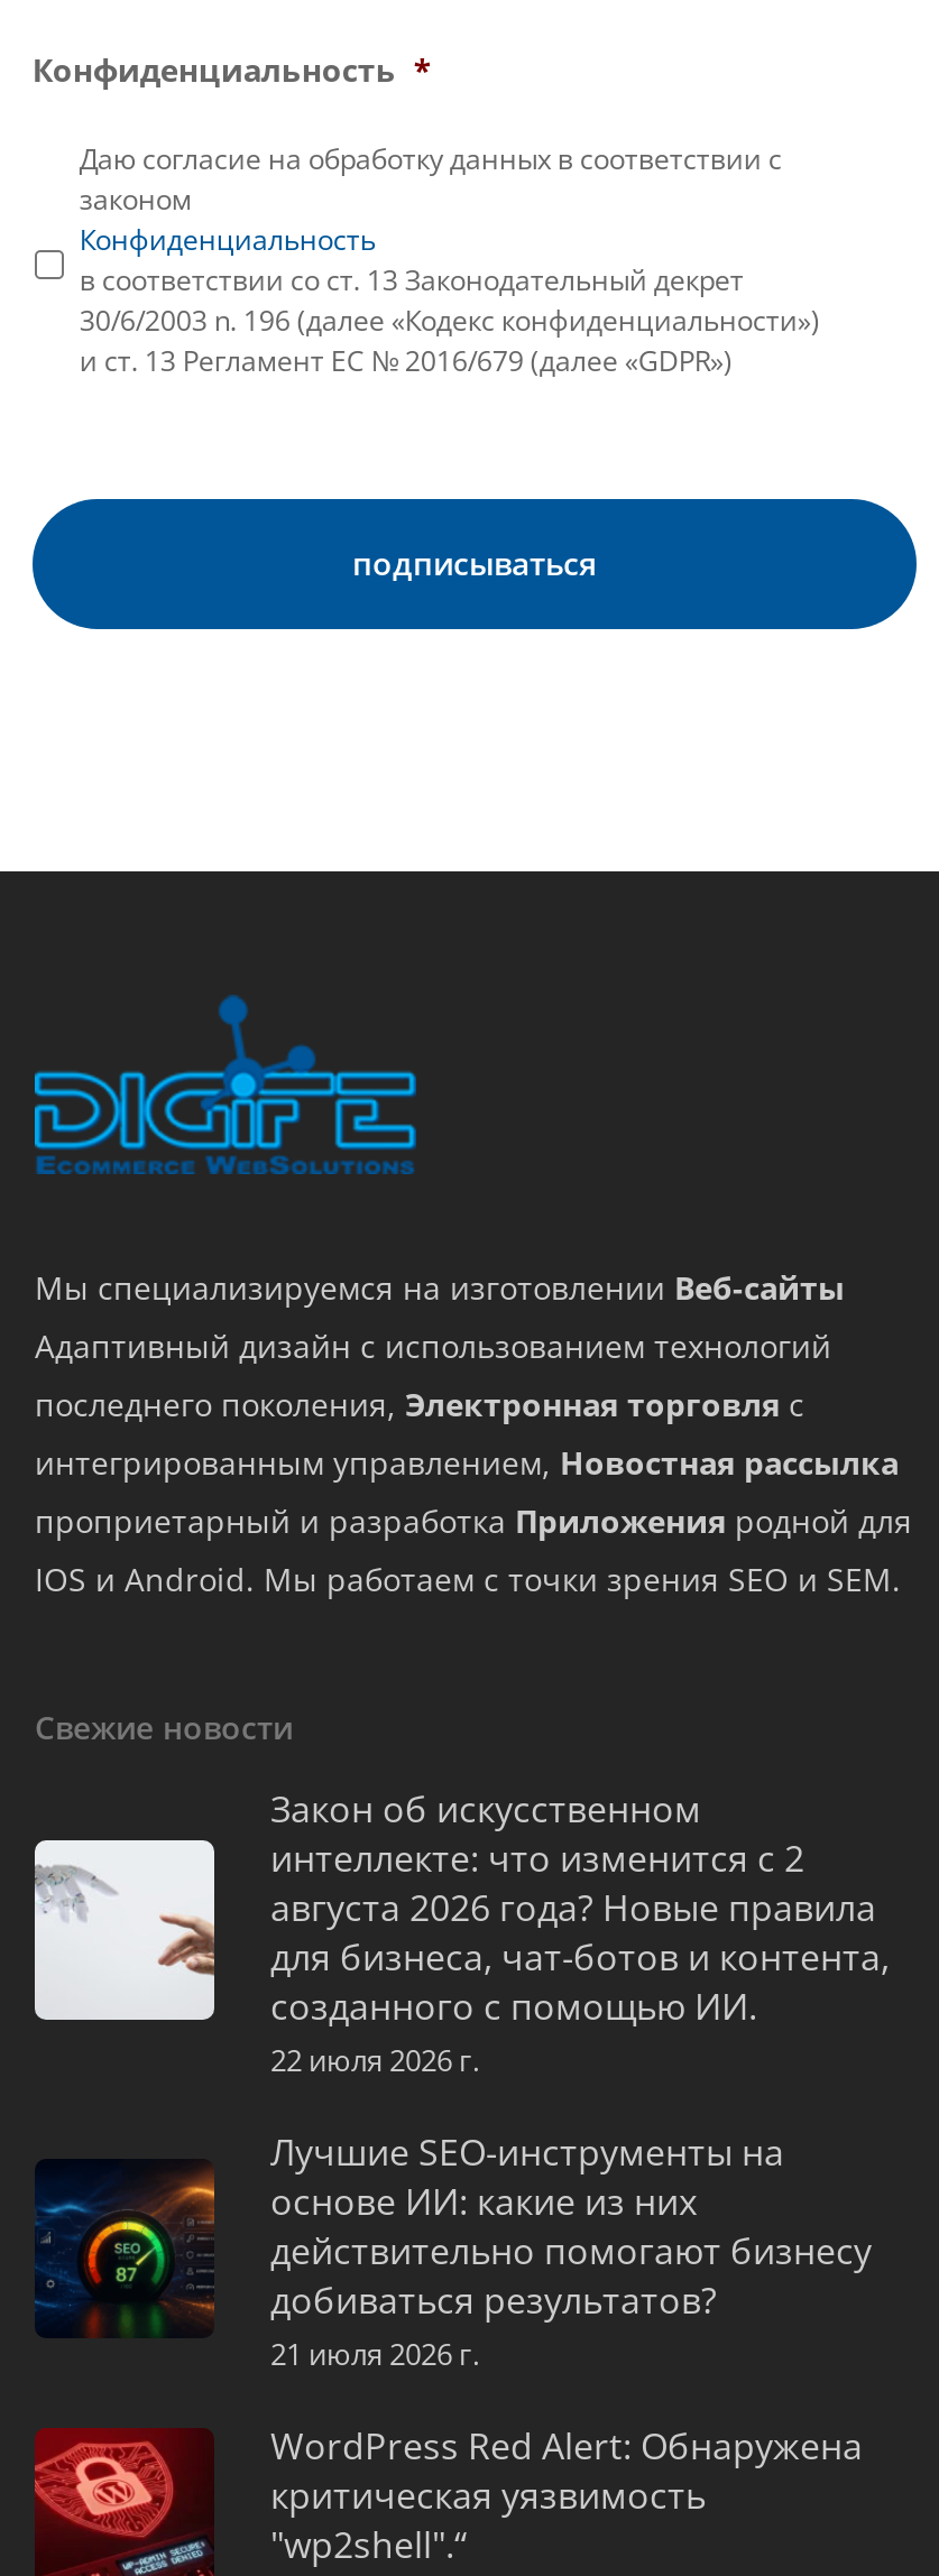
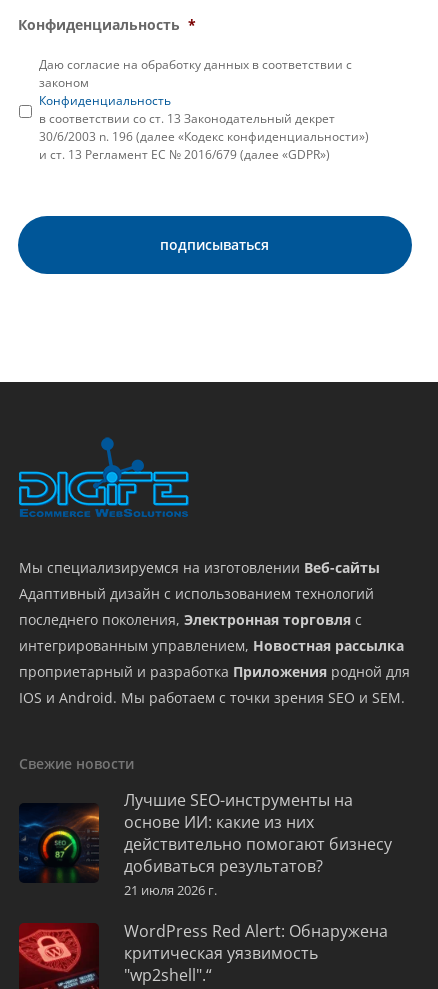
[33,1784,890,2080] [image] | Закон об искусственном | интеллекте: что изменится с 2 | августа 2026 года? Новые правила | для бизнеса, чат-ботов и контента, | созданного с помощью ИИ. | 22 июля 2026 г. -> none

